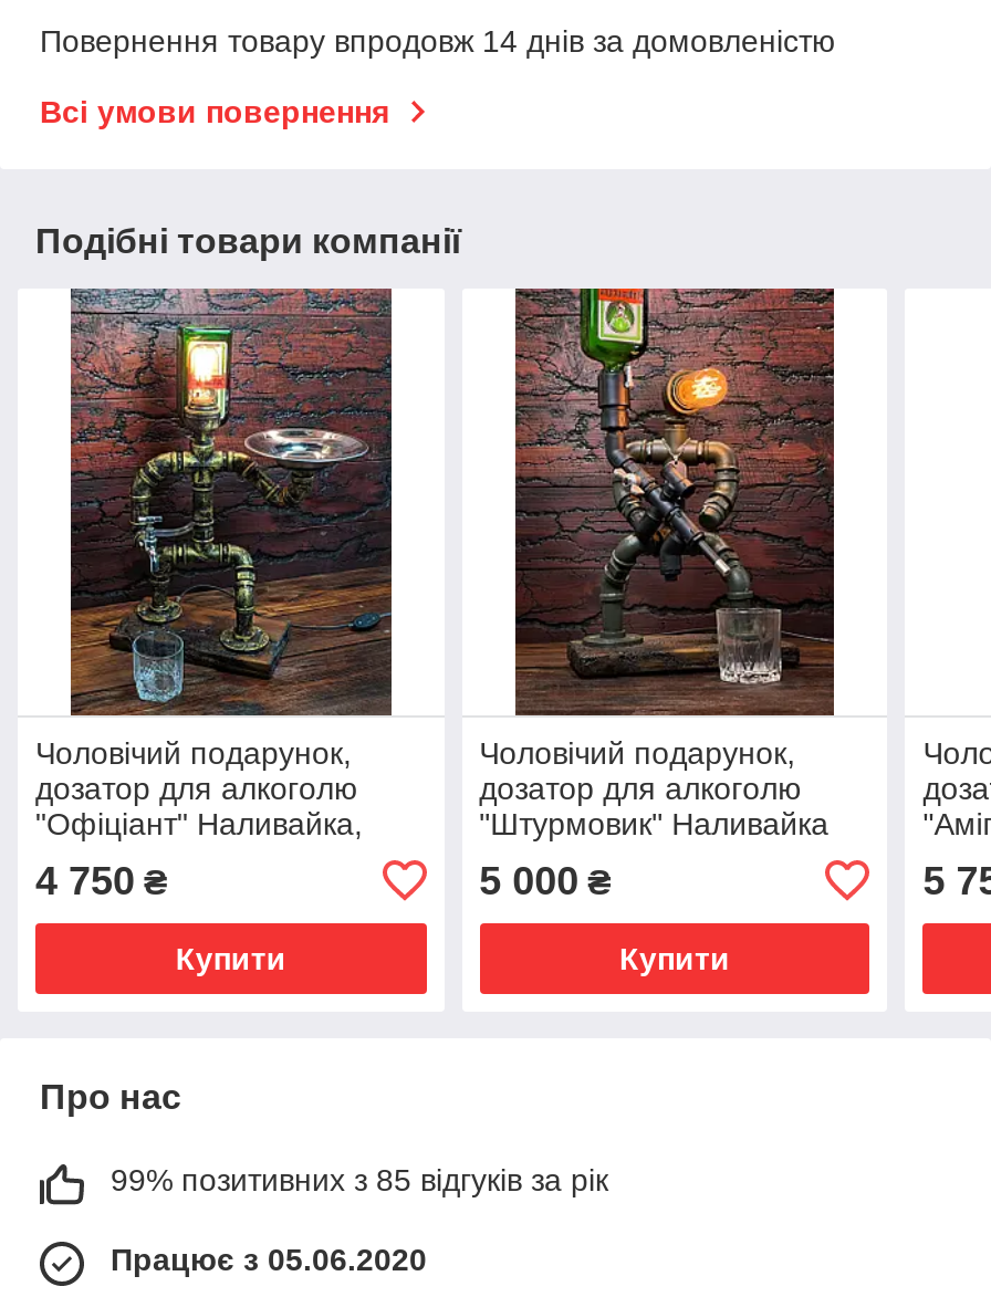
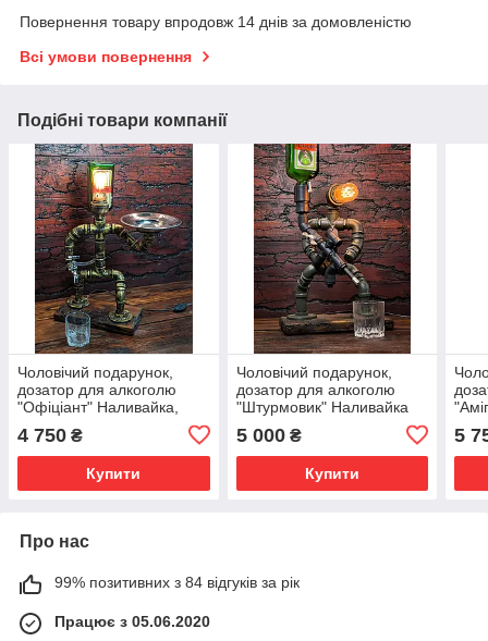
[111,1162,608,1197] 99% позитивних з 85 відгуків за рік -> [54,573,300,591] 99% позитивних з 84 відгуків за рік

